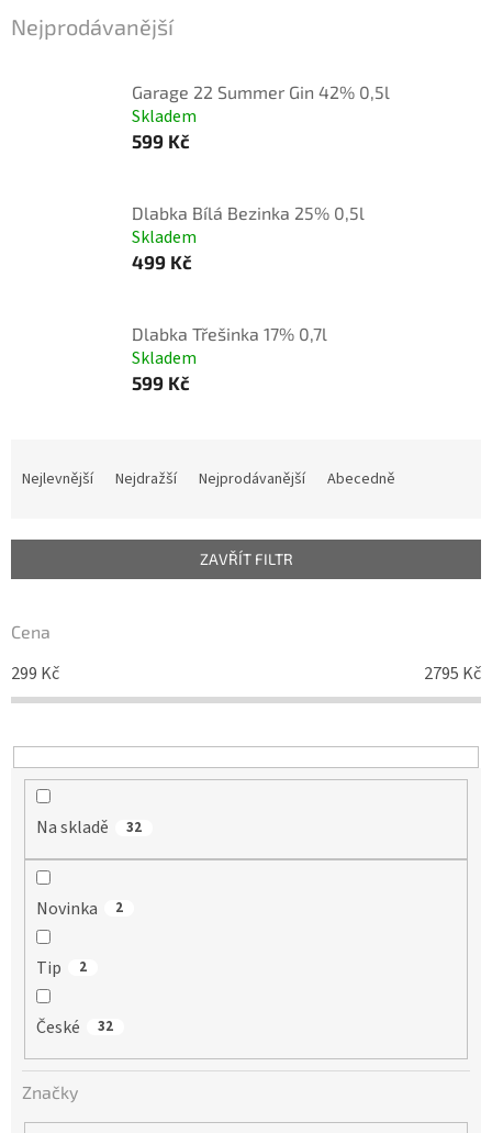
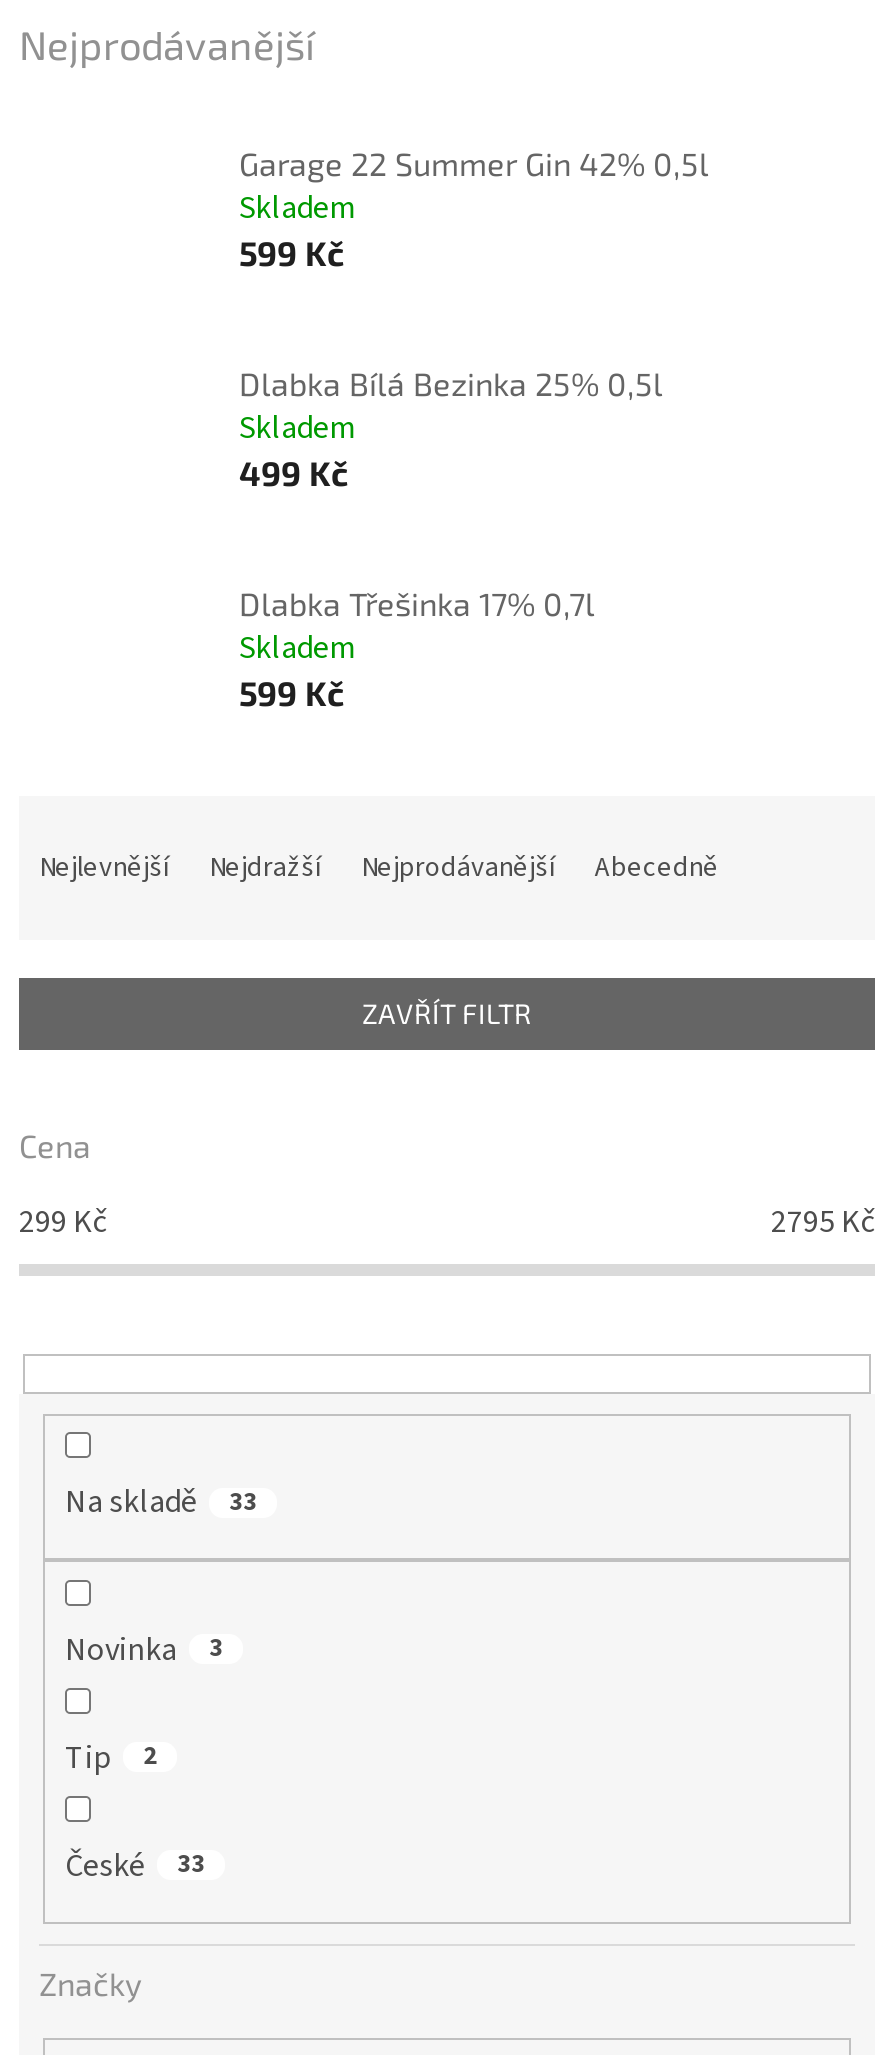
[36,816,142,840] Na skladě 32 -> [65,1481,257,1525] Na skladě 33
[36,897,123,921] Novinka 2 -> [65,1628,223,1672] Novinka 3
[36,1015,113,1039] České 32 -> [65,1844,205,1888] České 33

